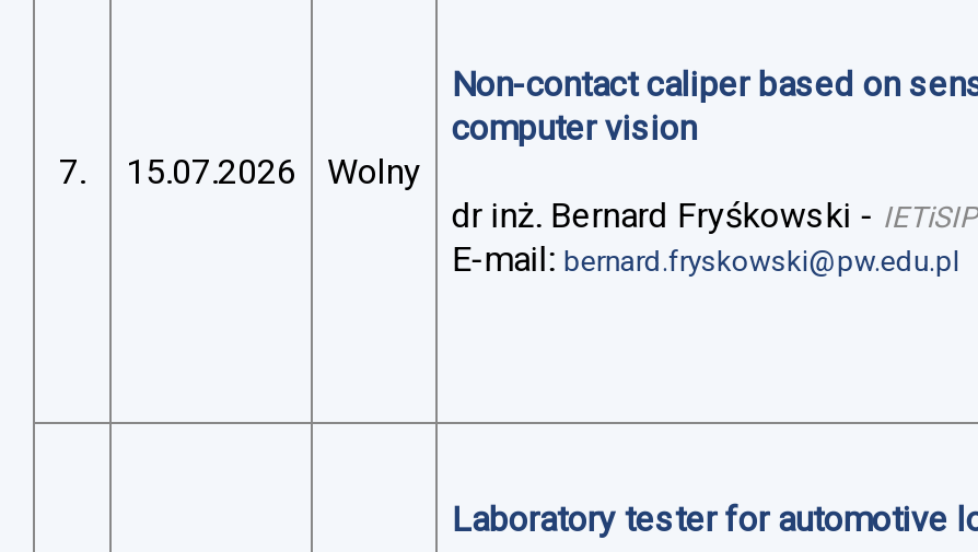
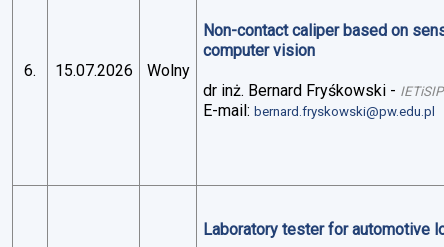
[59,150,421,192] 7. 15.07.2026 Wolny -> [24,61,189,80] 6. 15.07.2026 Wolny

